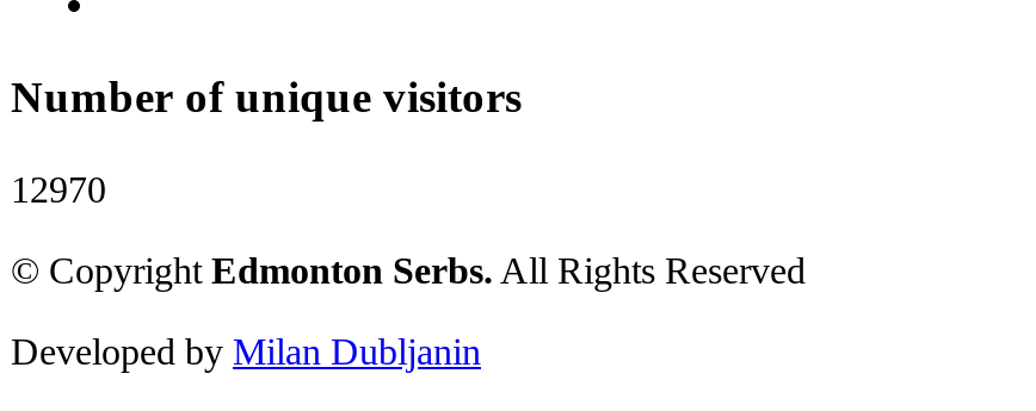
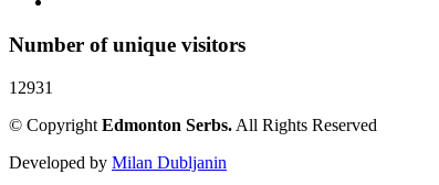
[11,168,106,208] 12970 -> [9,78,53,96] 12931

